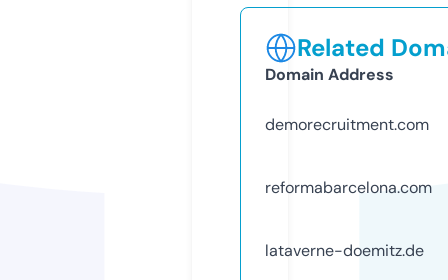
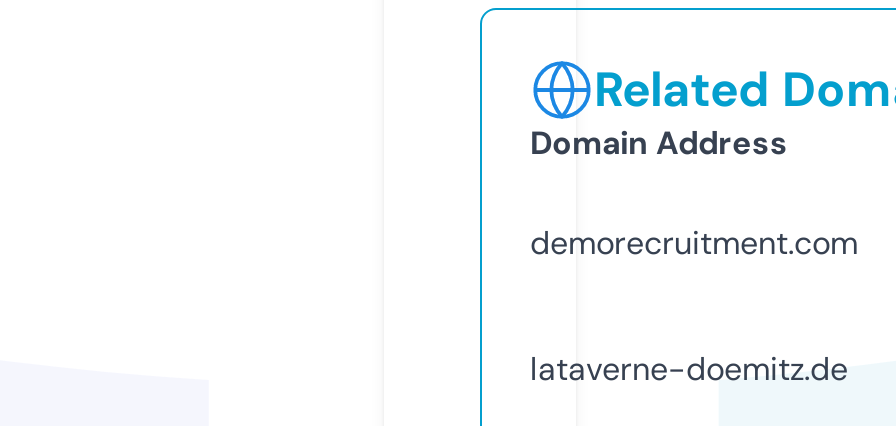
[265,177,432,198] reformabarcelona.com -> none

